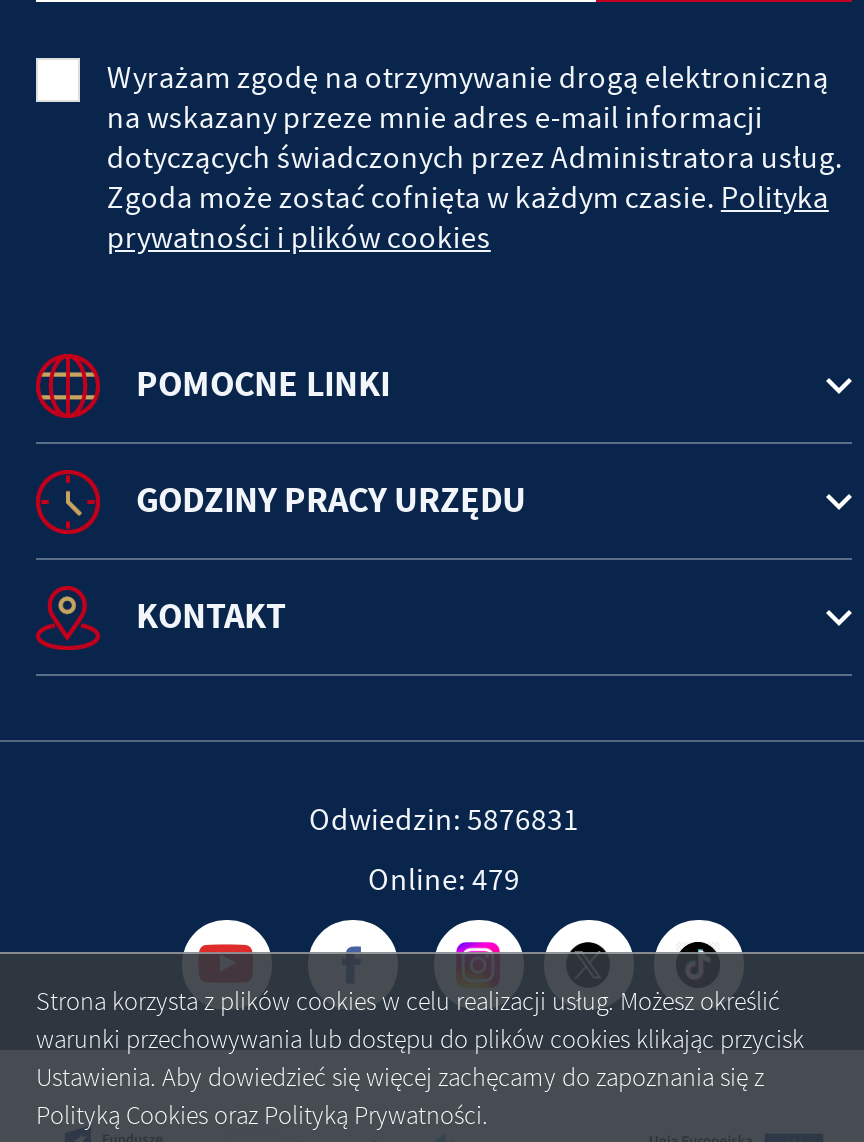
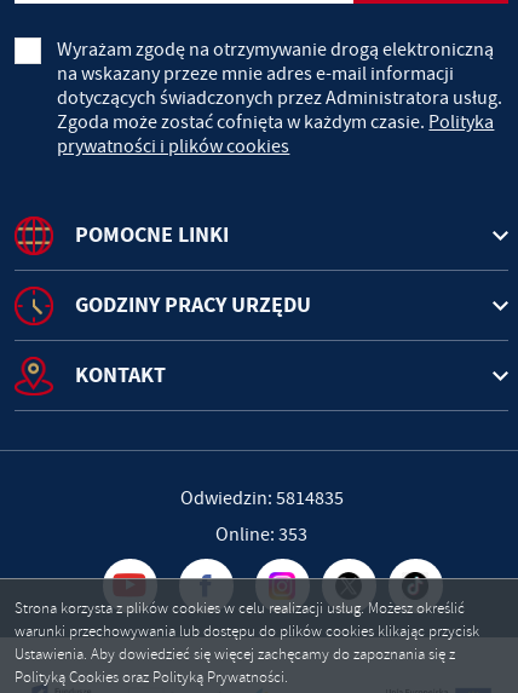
[309,800,579,840] Odwiedzin: 5876831 -> [180,486,343,510] Odwiedzin: 5814835
[368,860,520,900] Online: 479 -> [215,522,307,547] Online: 353

